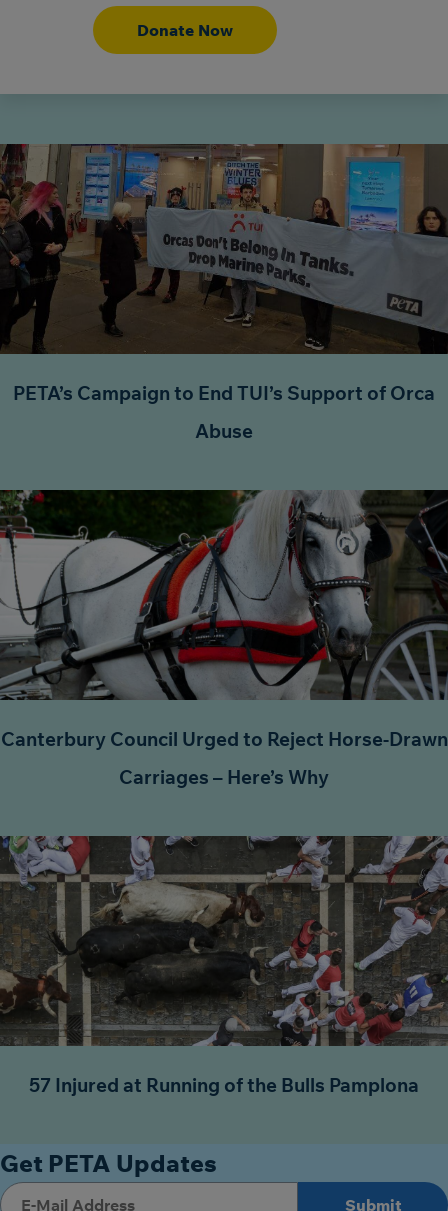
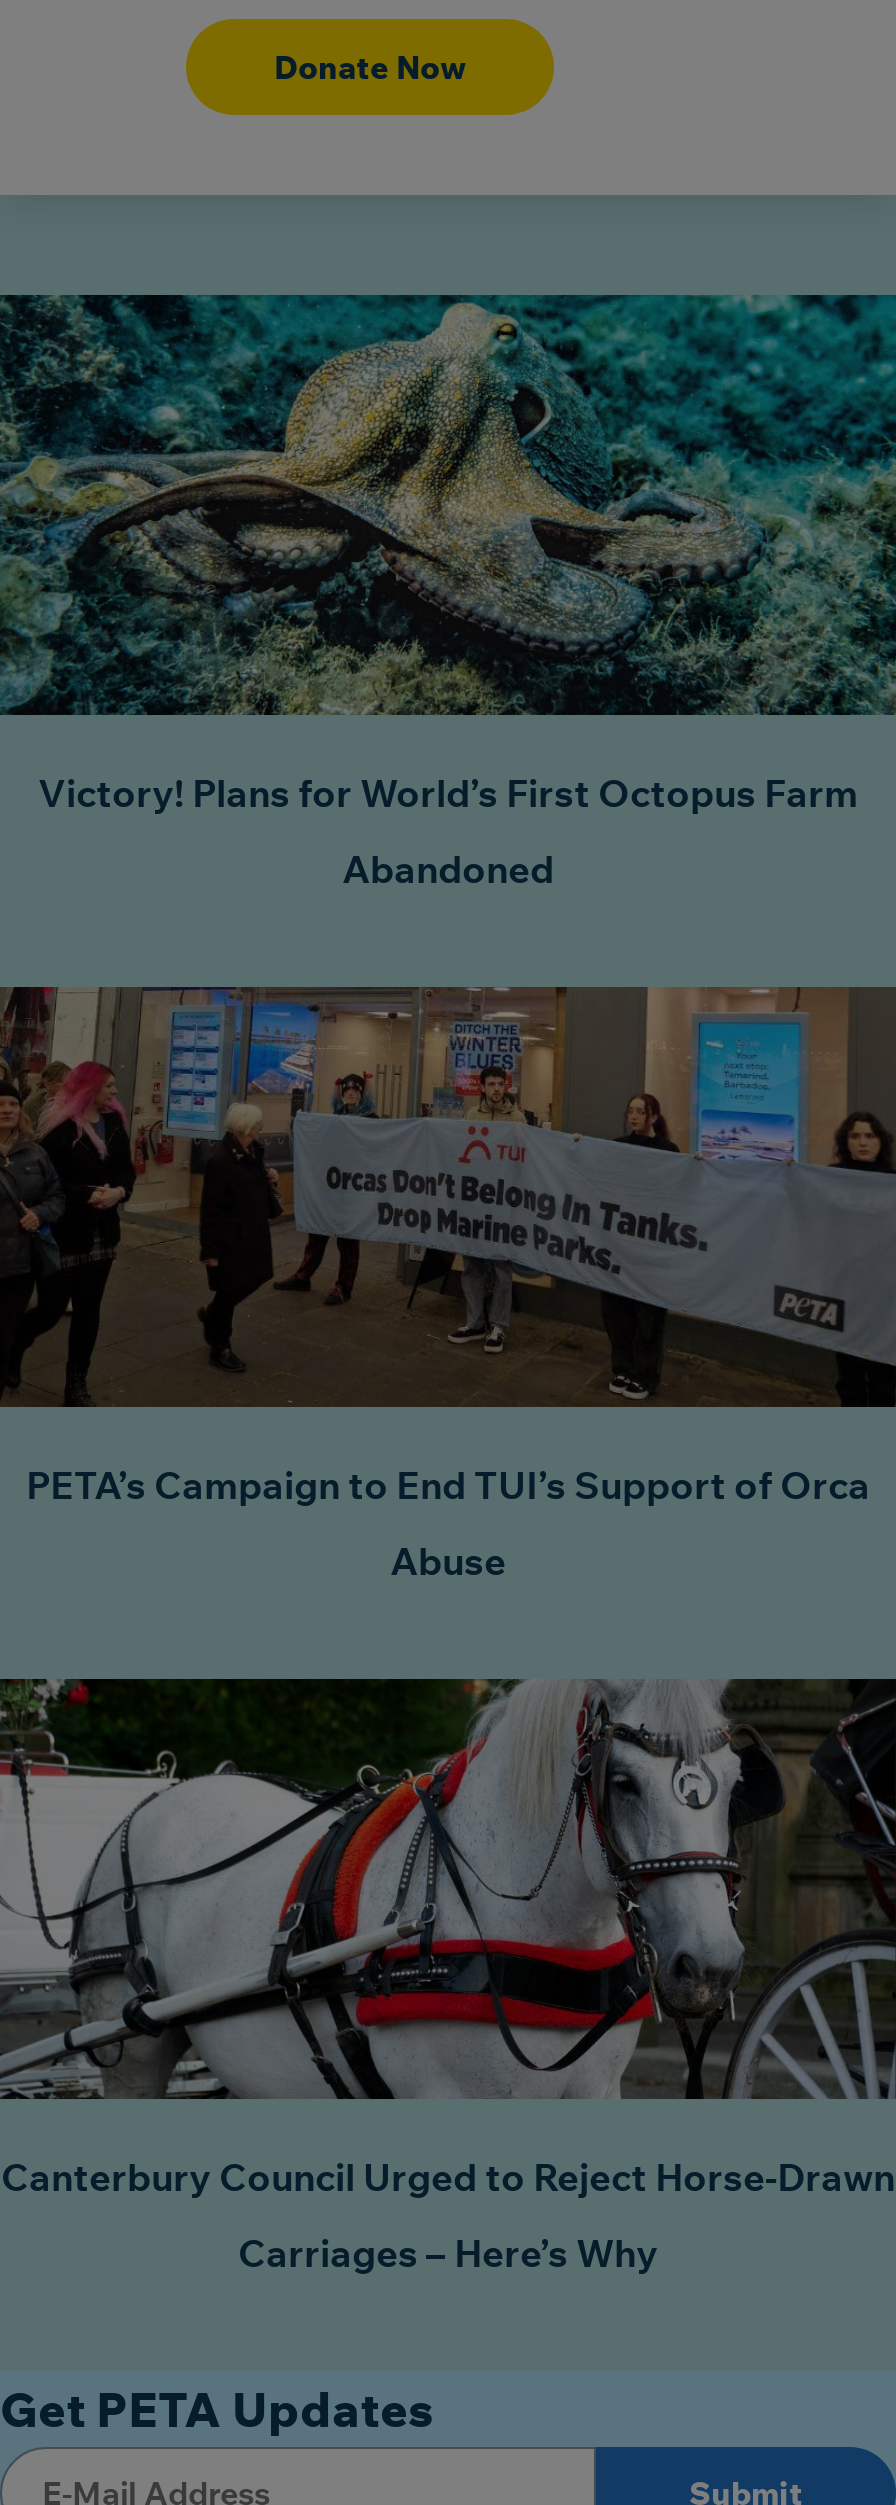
none -> [6,293,890,893] [image] | Victory! Plans for World’s First Octopus Farm | Abandoned
moved [0,143,448,789] -> [0,985,896,2277]: [image] | PETA’s Campaign to End TUI’s Support of Orca | Abuse | Canterbury Council Urged to Reject Horse-Drawn | Carriages – Here’s Why
[3,835,445,1097] [image] | 57 Injured at Running of the Bulls Pamplona -> none

